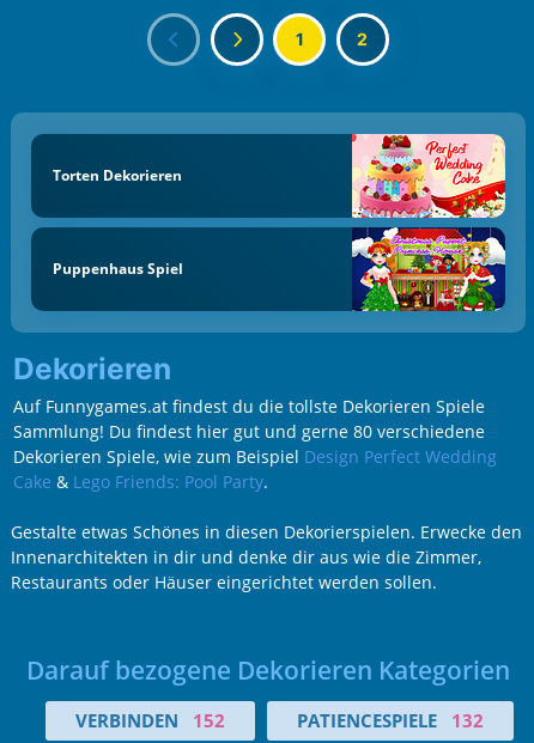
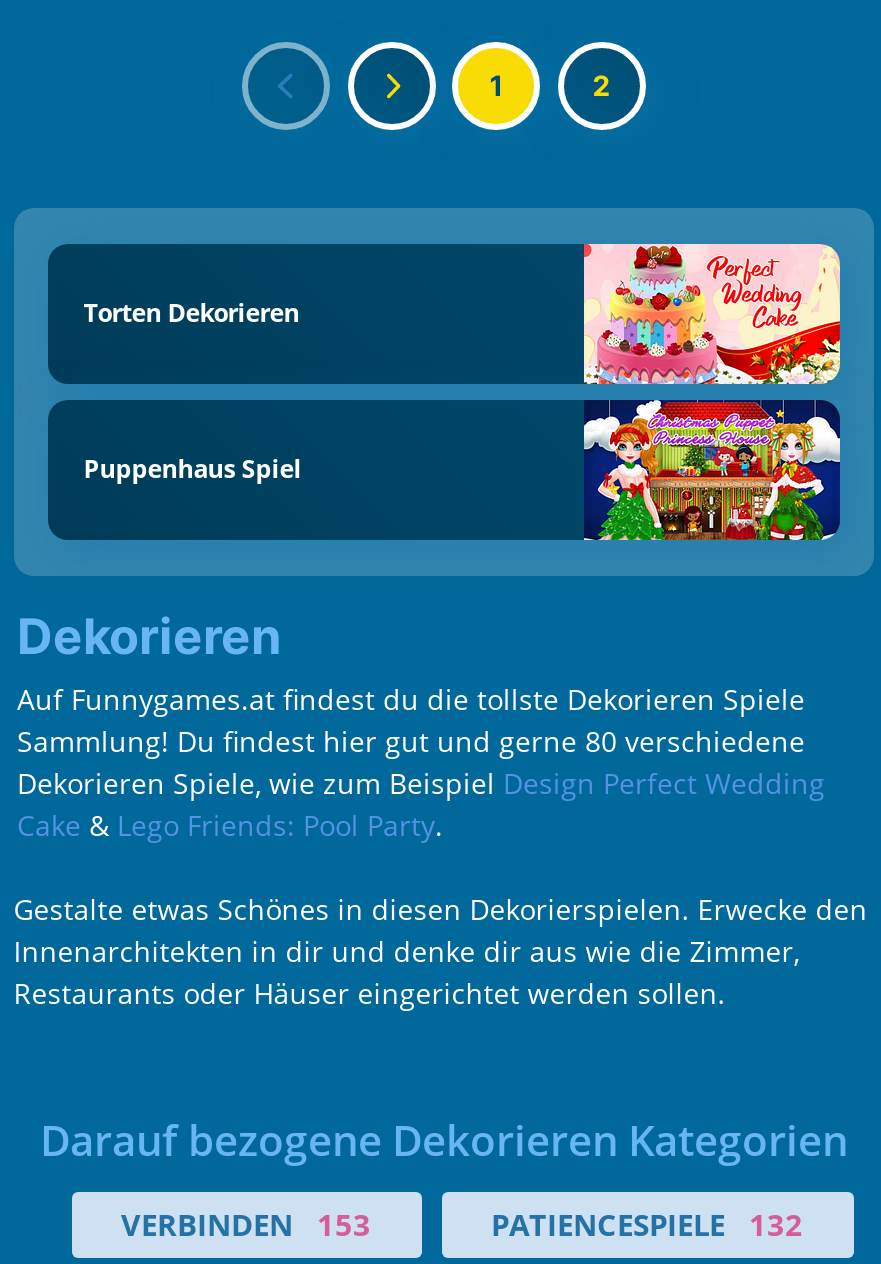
[75,709,224,733] VERBINDEN 152 -> [121,1205,371,1245] VERBINDEN 153

